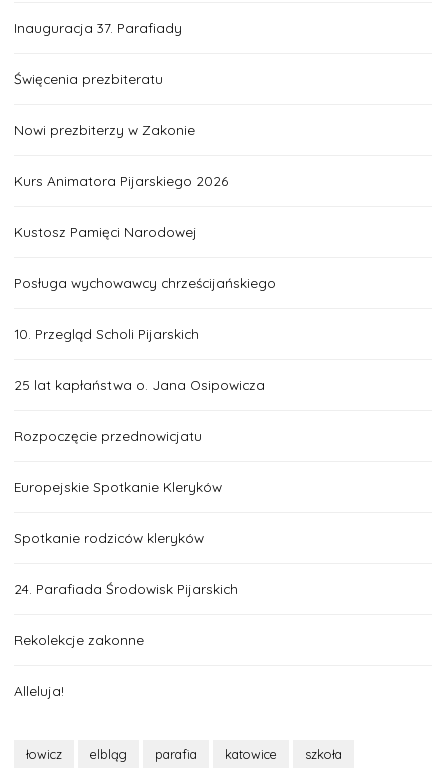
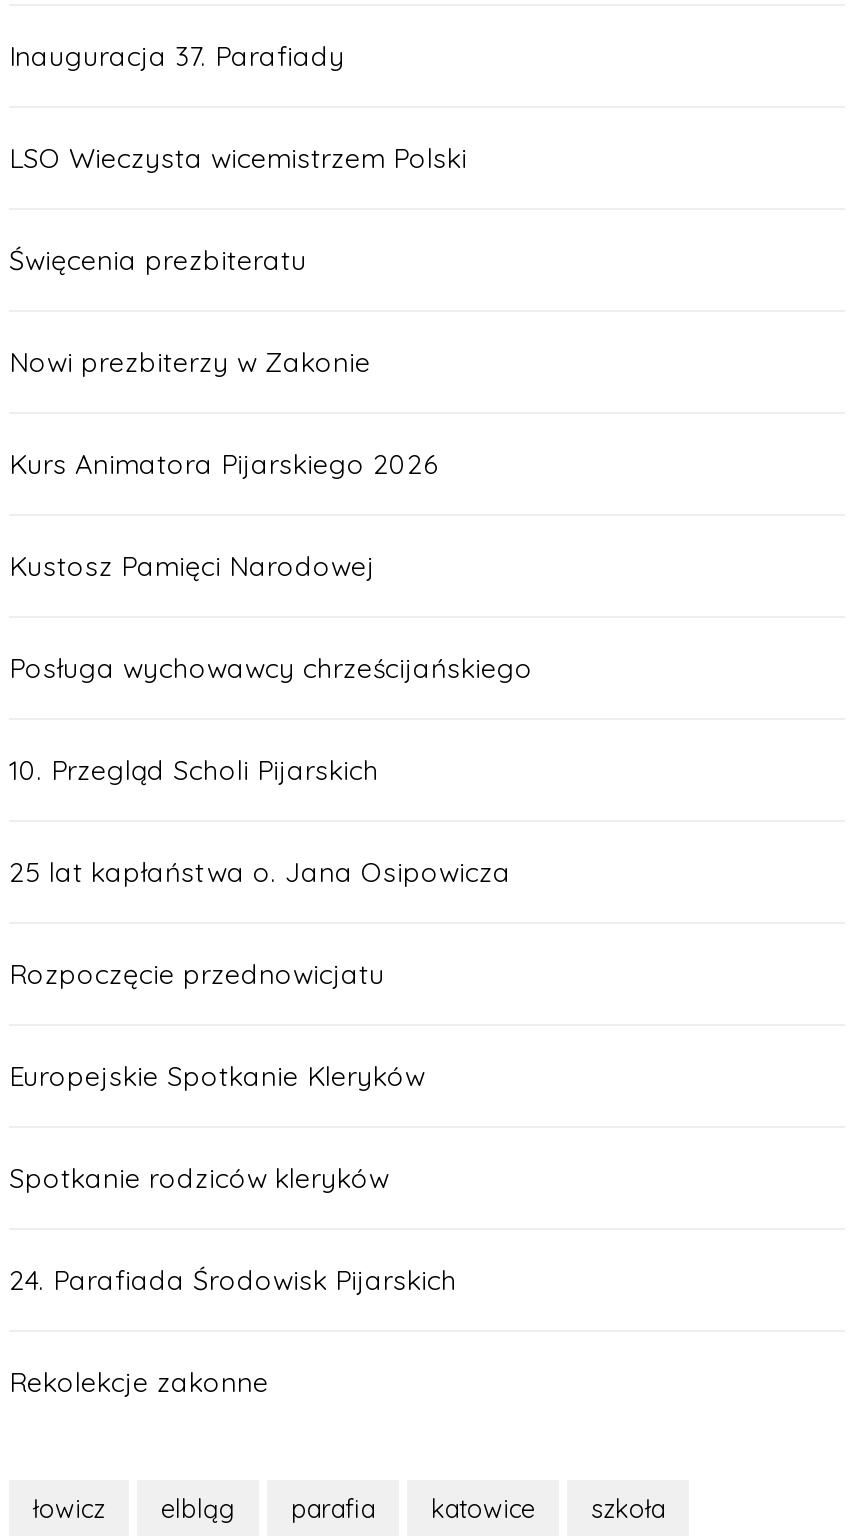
none -> [9,140,467,174] LSO Wieczysta wicemistrzem Polski
moved [14,70,276,648] -> [9,242,533,1398]: Święcenia prezbiteratu | Nowi prezbiterzy w Zakonie | Kurs Animatora Pijarskiego 2026 | ... | 24. Parafiada Środowisk Pijarskich | Rekolekcje zakonne
[14,682,64,699] Alleluja! -> none

